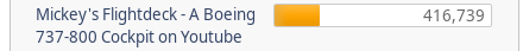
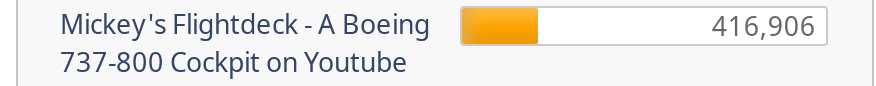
[423,5,485,26] 416,739 -> [712,8,816,44] 416,906

